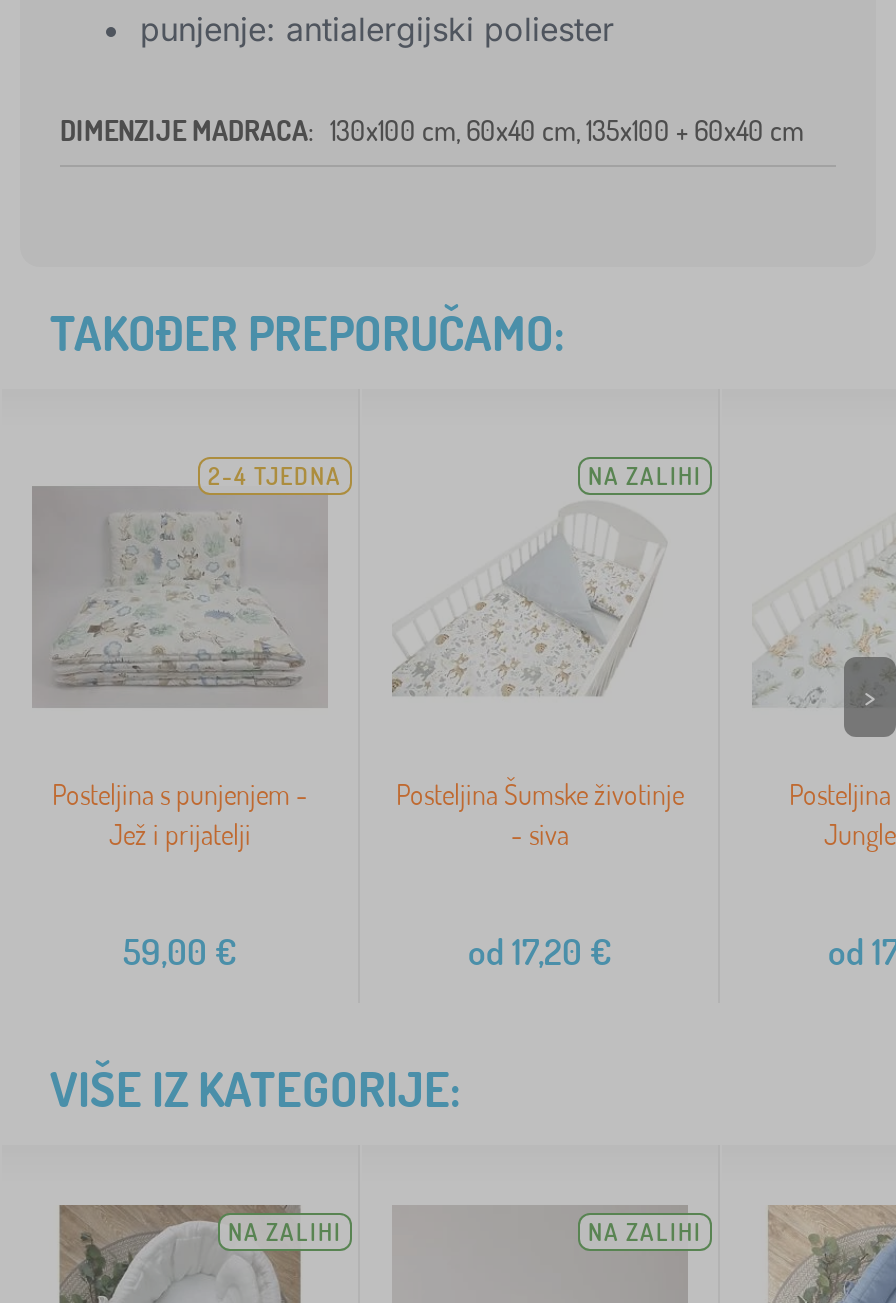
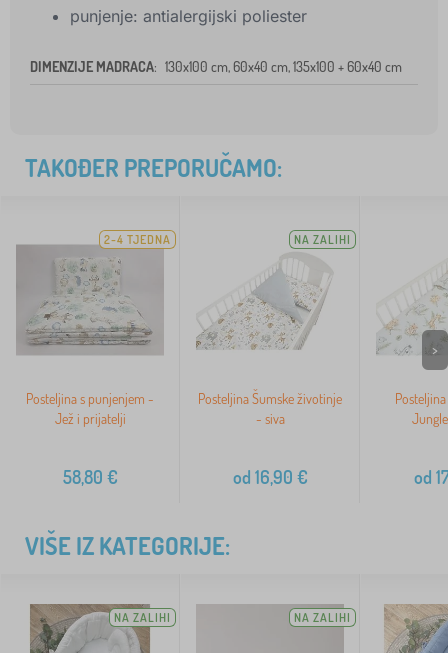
[123,929,237,973] 59,00 € -> [62,466,117,488] 58,80 €
[468,929,612,973] od 17,20 € -> [232,466,307,488] od 16,90 €

